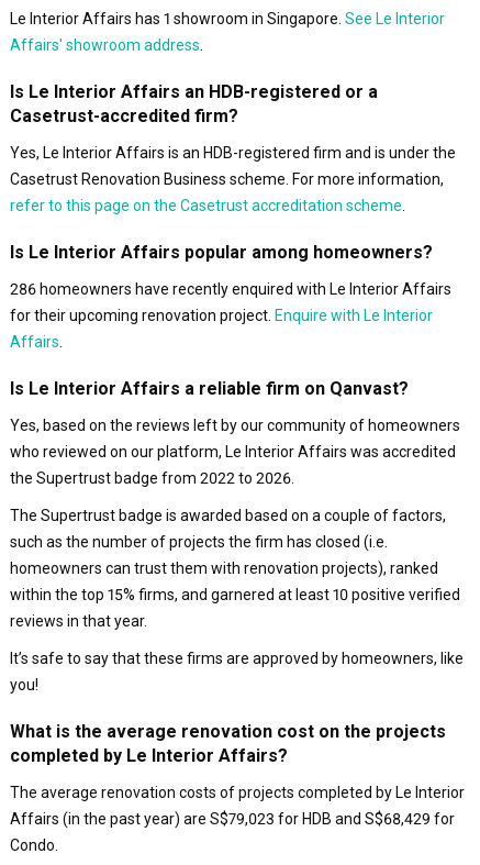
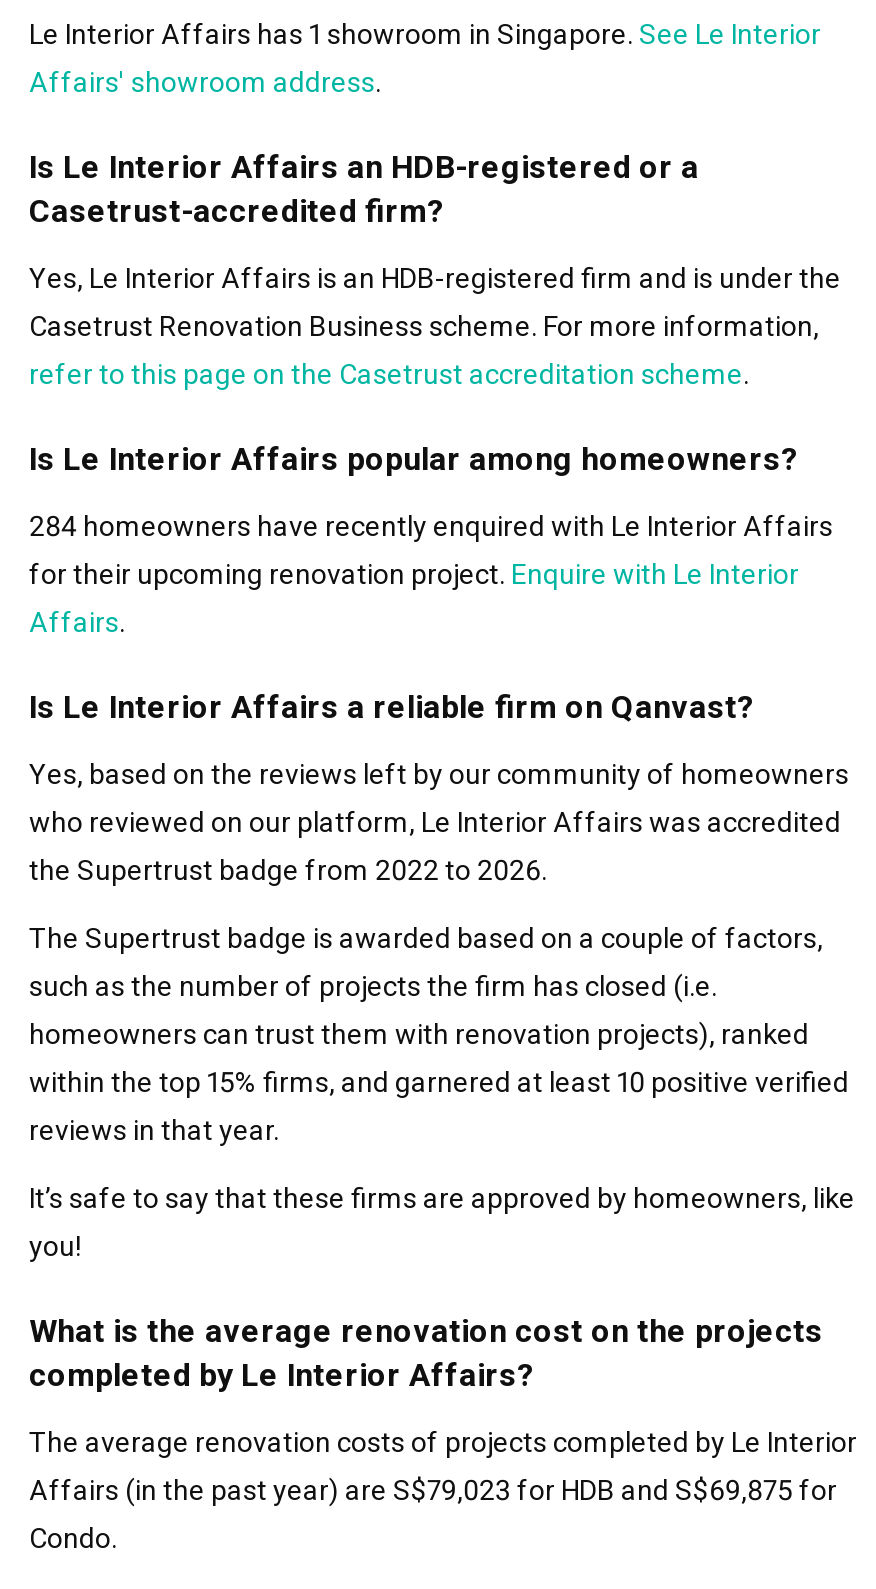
[10,280,451,298] 286 homeowners have recently enquired with Le Interior Affairs -> [29,510,833,542] 284 homeowners have recently enquired with Le Interior Affairs
[10,810,455,828] Affairs (in the past year) are S$79,023 for HDB and S$68,429 for -> [29,1474,837,1506] Affairs (in the past year) are S$79,023 for HDB and S$69,875 for

